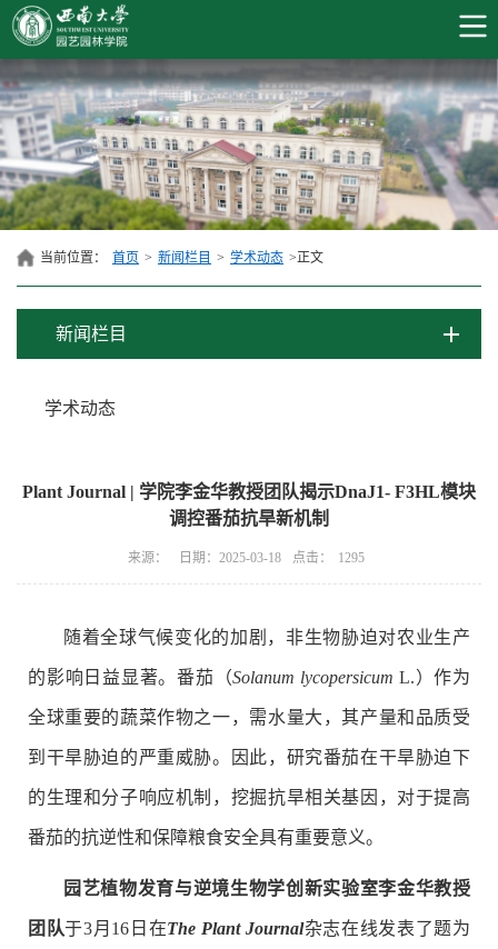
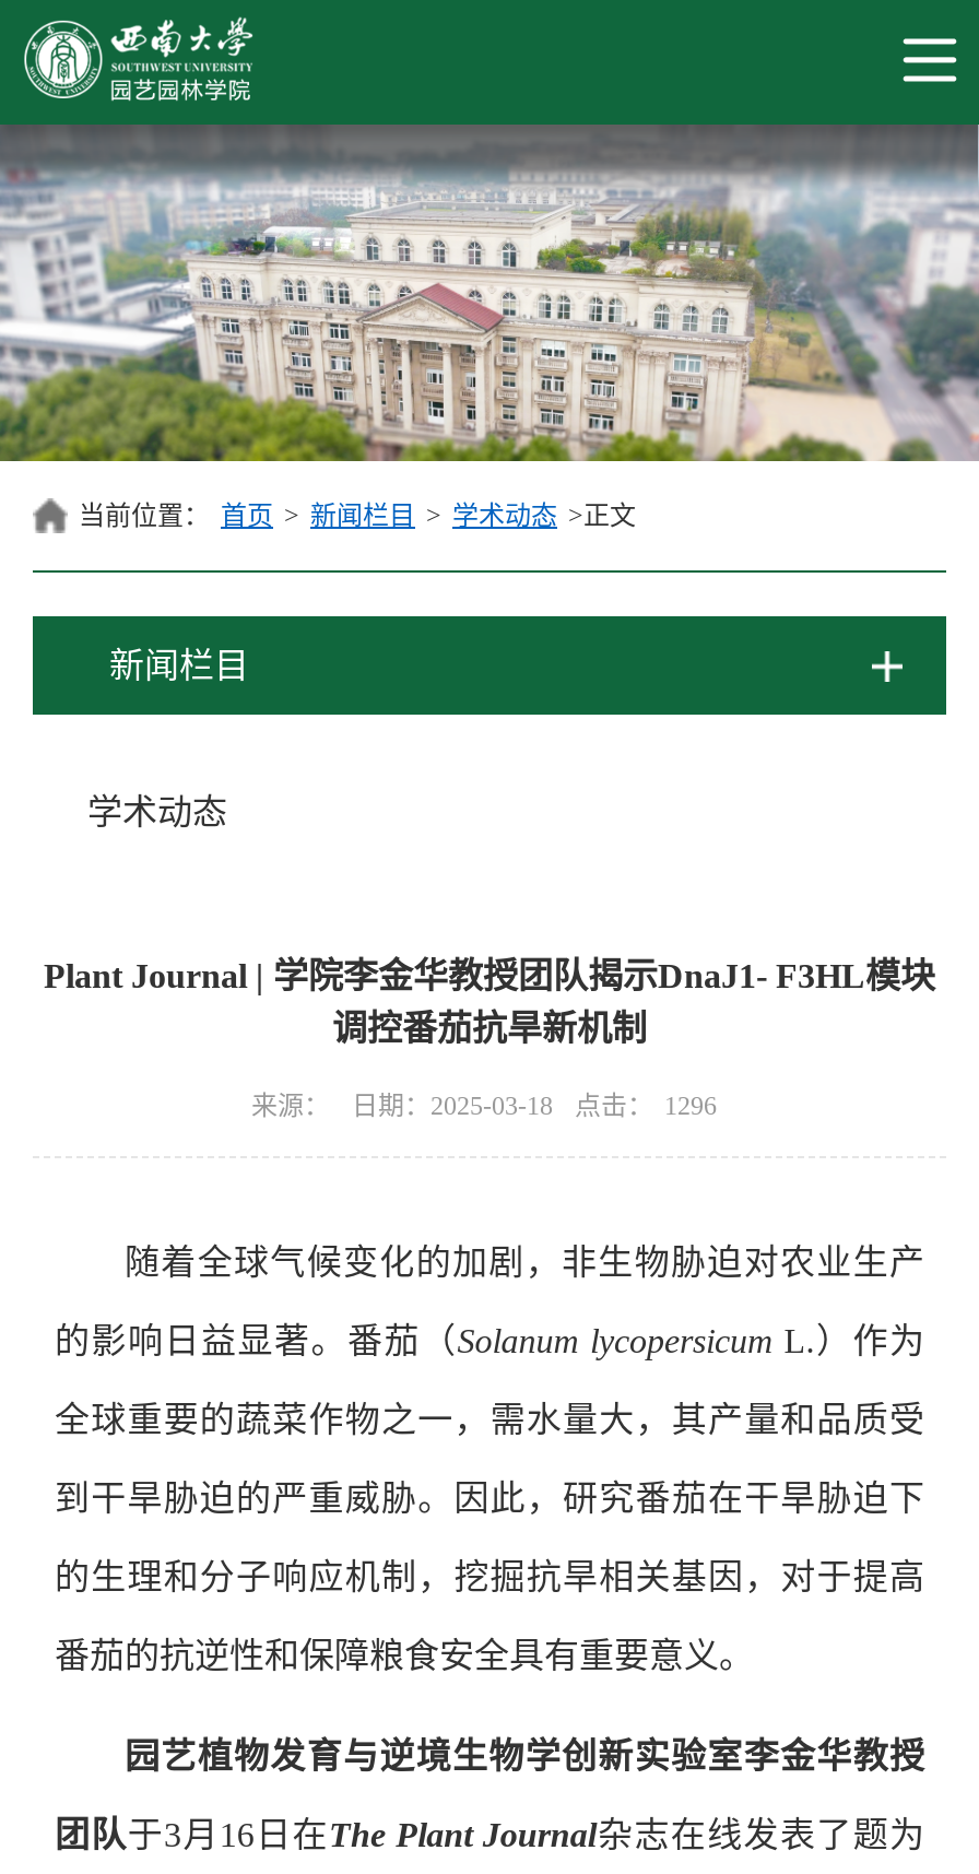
[128,550,365,566] 来源： 日期：2025-03-18 点击： 1295 -> [251,1090,717,1122] 来源： 日期：2025-03-18 点击： 1296

